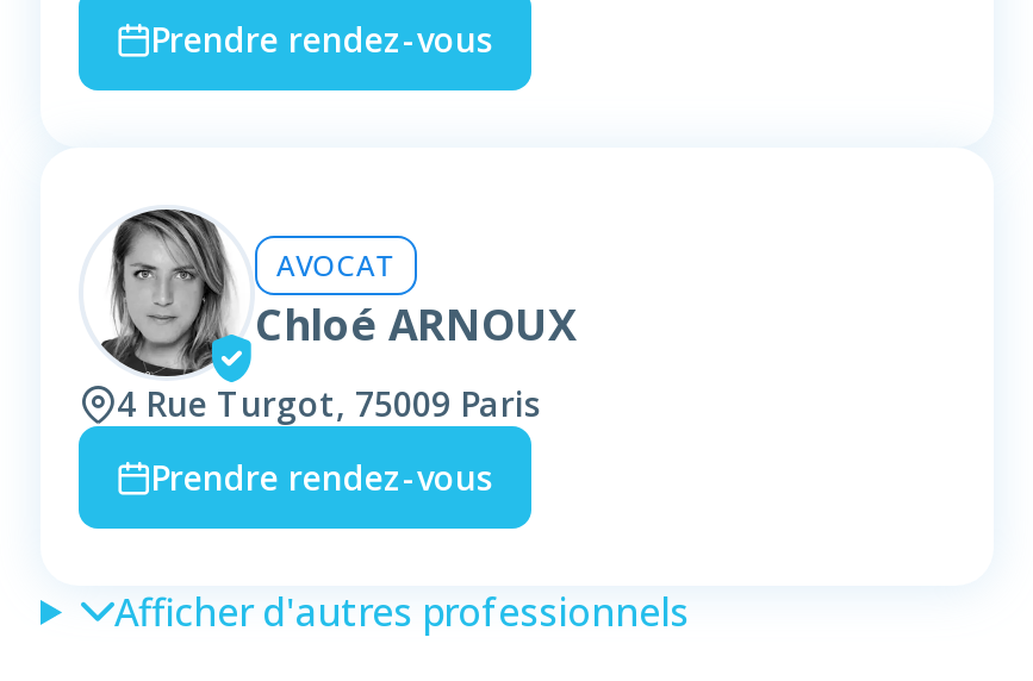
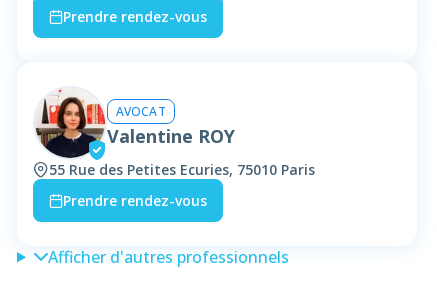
[86,207,577,364] [image] | Chloé ARNOUX -> [35,88,235,153] [image] | Valentine ROY
[117,381,541,427] 4 Rue Turgot, 75009 Paris -> [49,160,315,179] 55 Rue des Petites Ecuries, 75010 Paris

